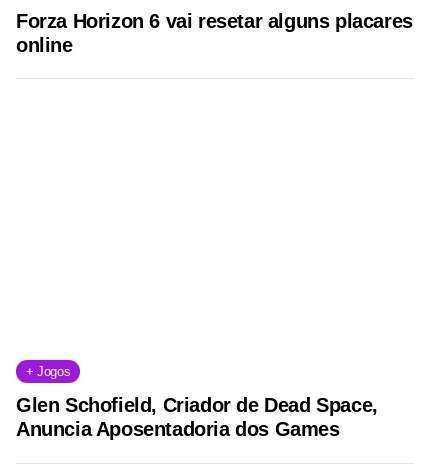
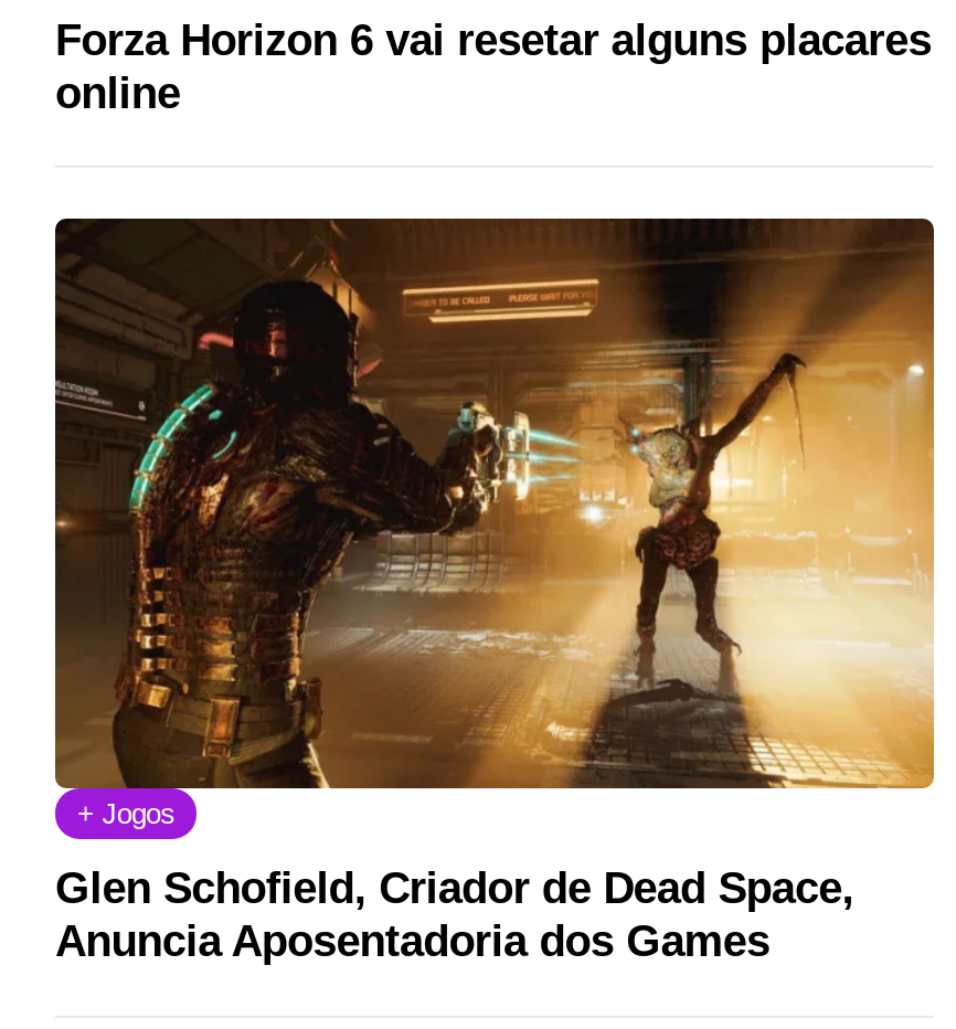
none -> [53,216,936,791] [image]

